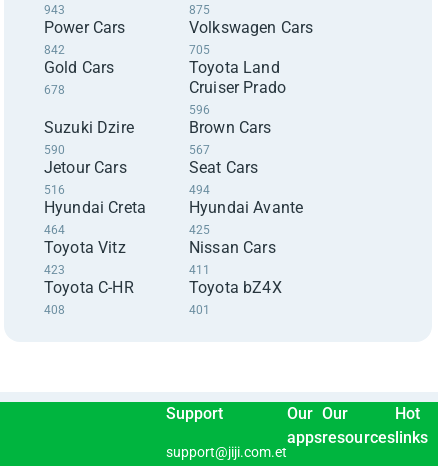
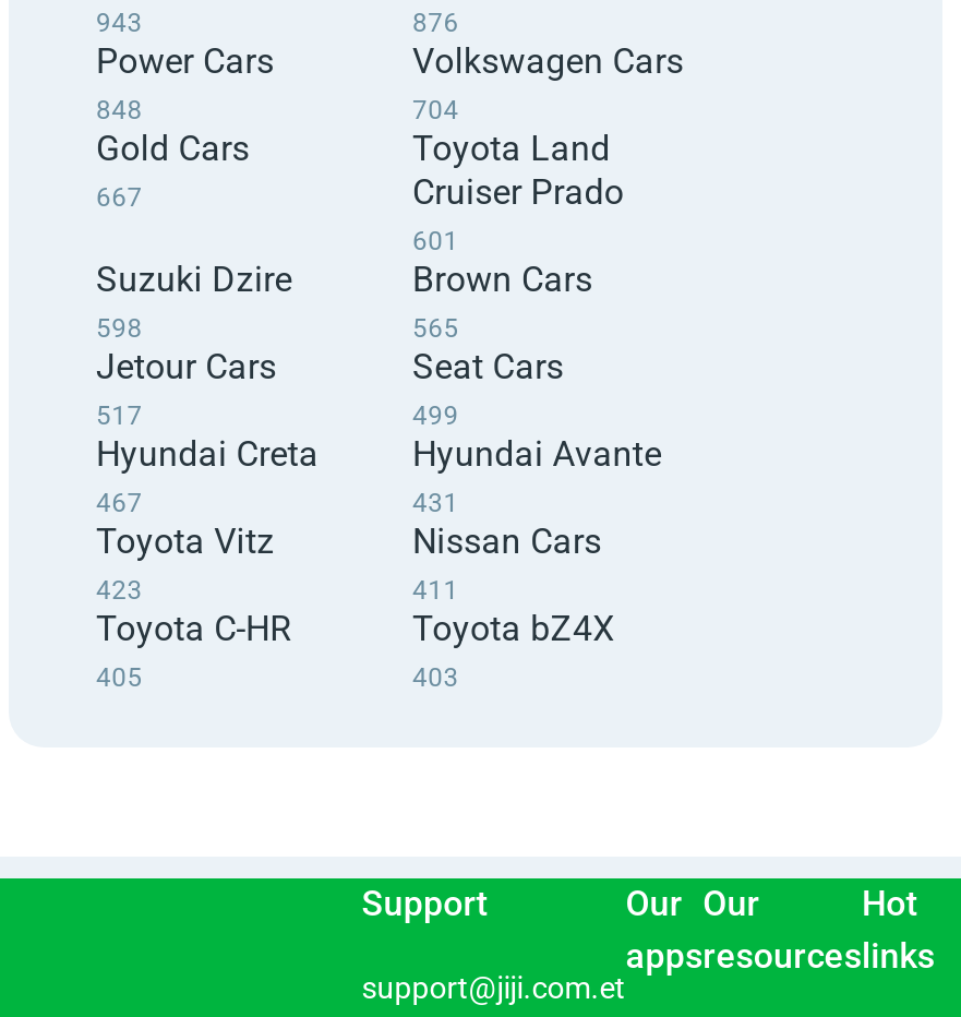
[189,3,210,17] 875 -> [412,7,459,38] 876
[44,43,65,57] 842 -> [96,94,143,125] 848
[189,43,210,57] 705 -> [412,94,459,125] 704
[44,83,65,97] 678 -> [96,182,143,212] 667
[189,103,210,117] 596 -> [412,225,459,256] 601
[44,143,65,157] 590 -> [96,313,143,343] 598
[189,143,210,157] 567 -> [412,313,459,343] 565
[44,183,65,197] 516 -> [96,400,143,431] 517
[189,183,210,197] 494 -> [412,400,459,431] 499
[44,223,65,237] 464 -> [96,487,143,518] 467
[189,223,210,237] 425 -> [412,487,459,518] 431
[44,303,65,317] 408 -> [96,662,143,692] 405
[189,303,210,317] 401 -> [412,662,459,692] 403

